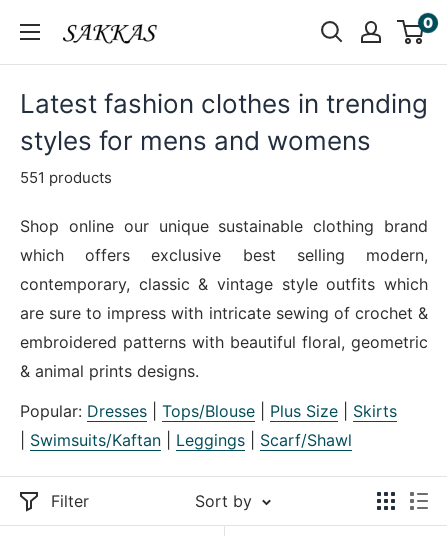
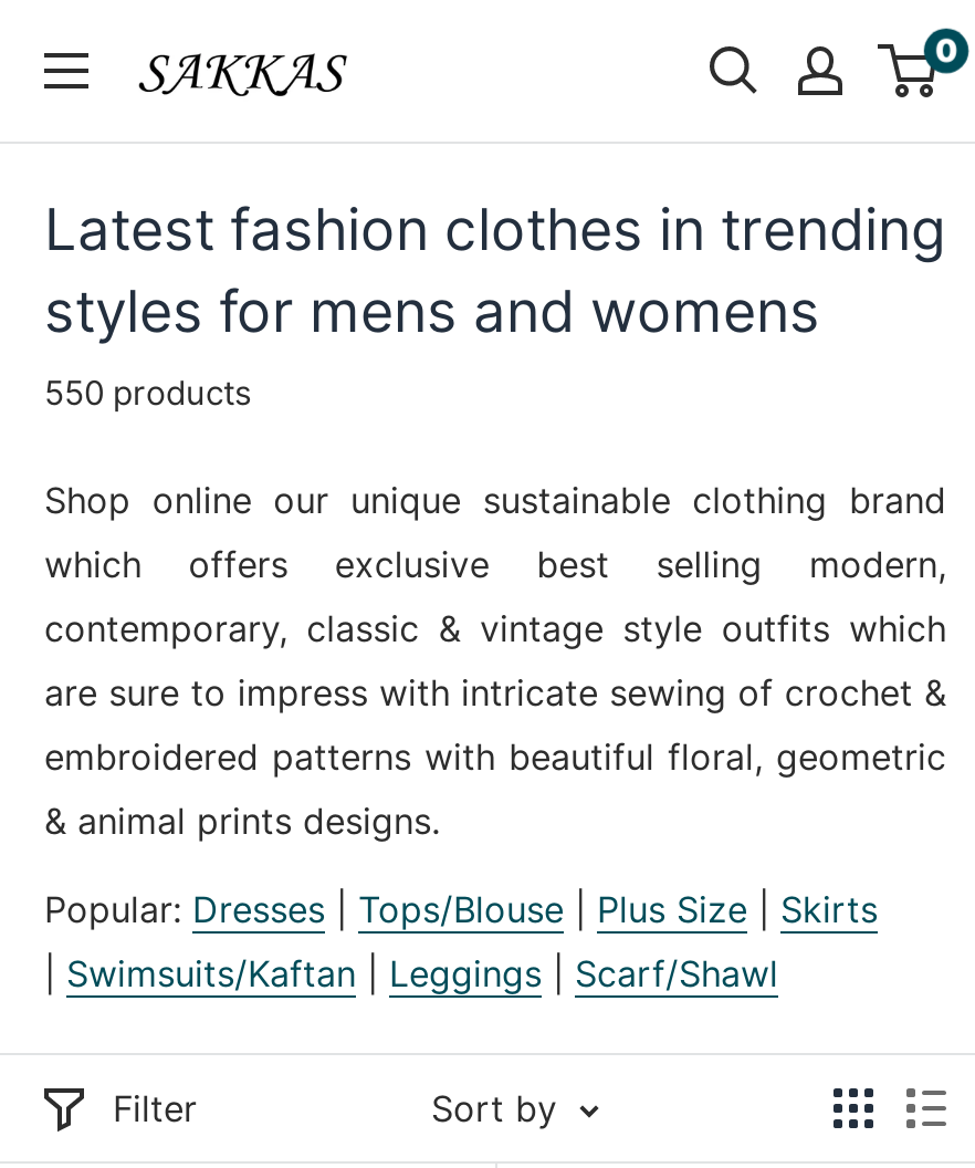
[20,168,112,187] 551 products -> [44,372,252,414] 550 products

